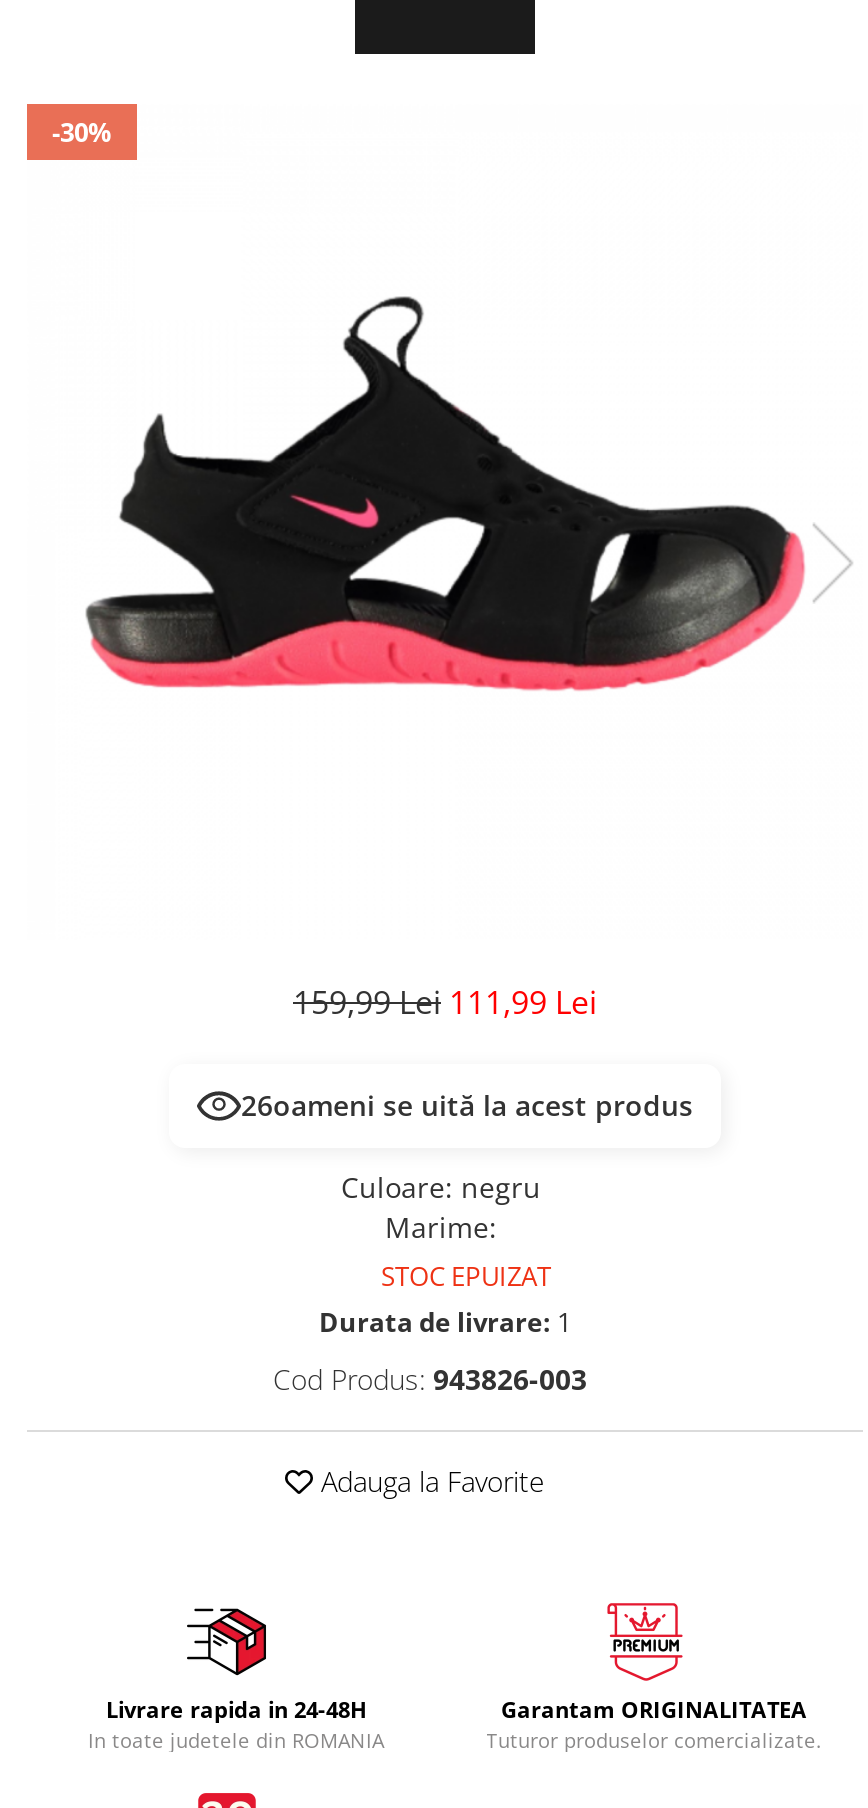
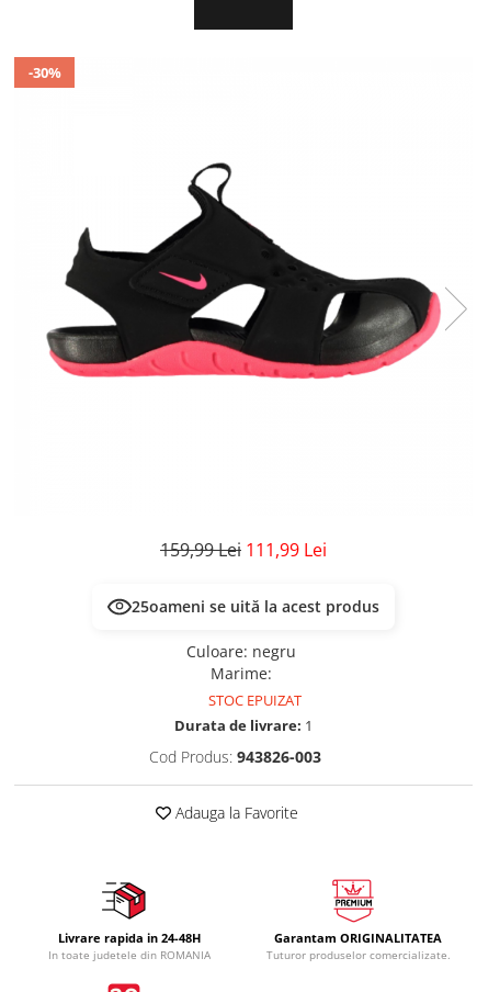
[241,1086,693,1124] 26oameni se uită la acest produs -> [132,596,379,617] 25oameni se uită la acest produs

